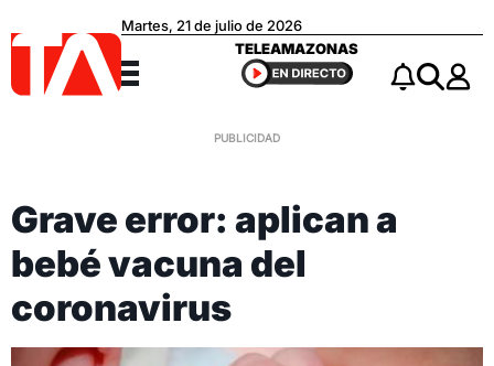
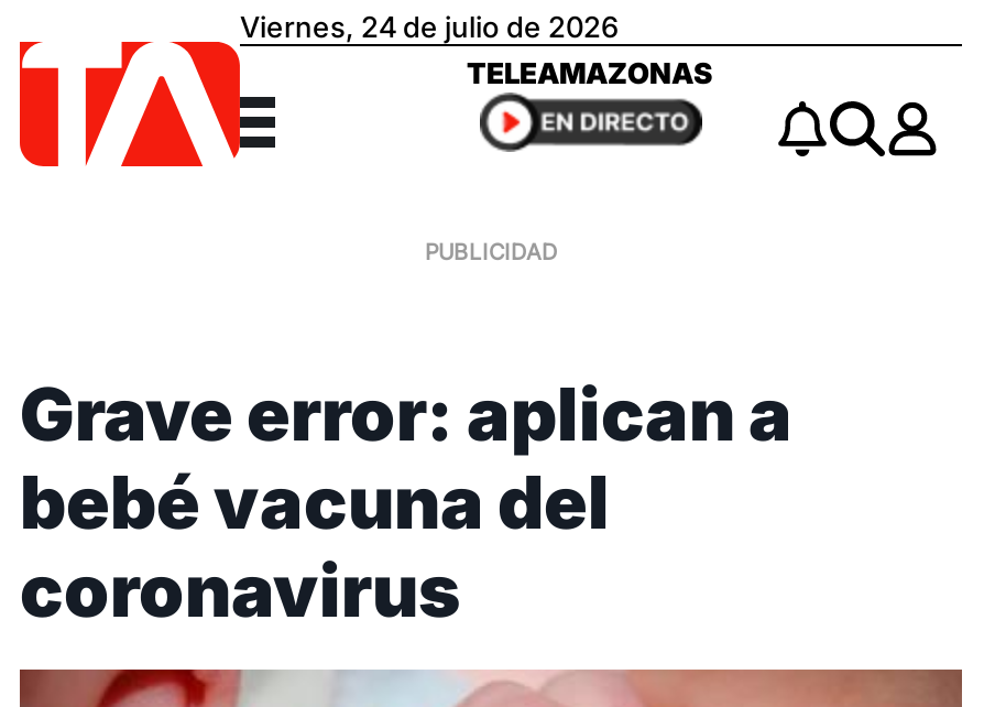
[121,17,302,35] Martes, 21 de julio de 2026 -> [240,10,619,45] Viernes, 24 de julio de 2026

